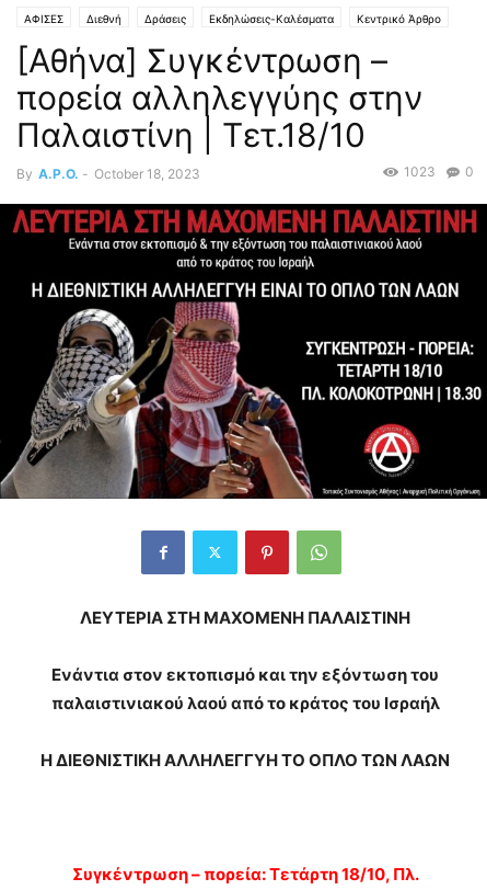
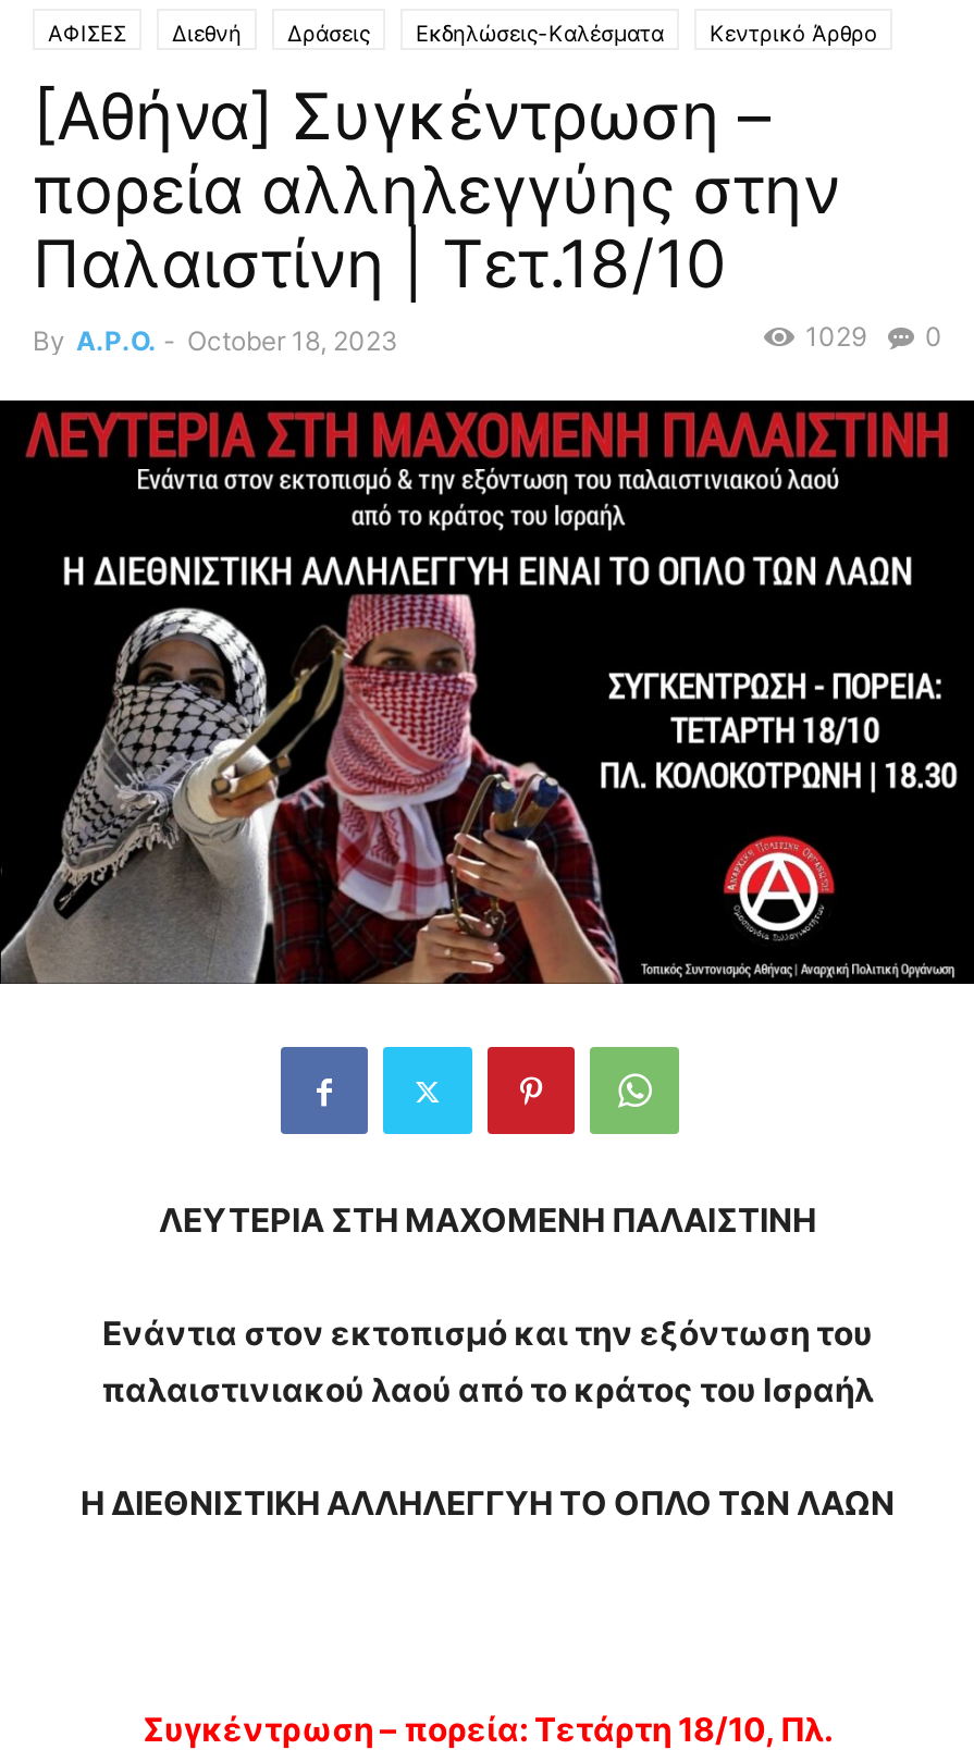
[404,163,474,180] 1023 0 -> [805,320,942,353] 1029 0

